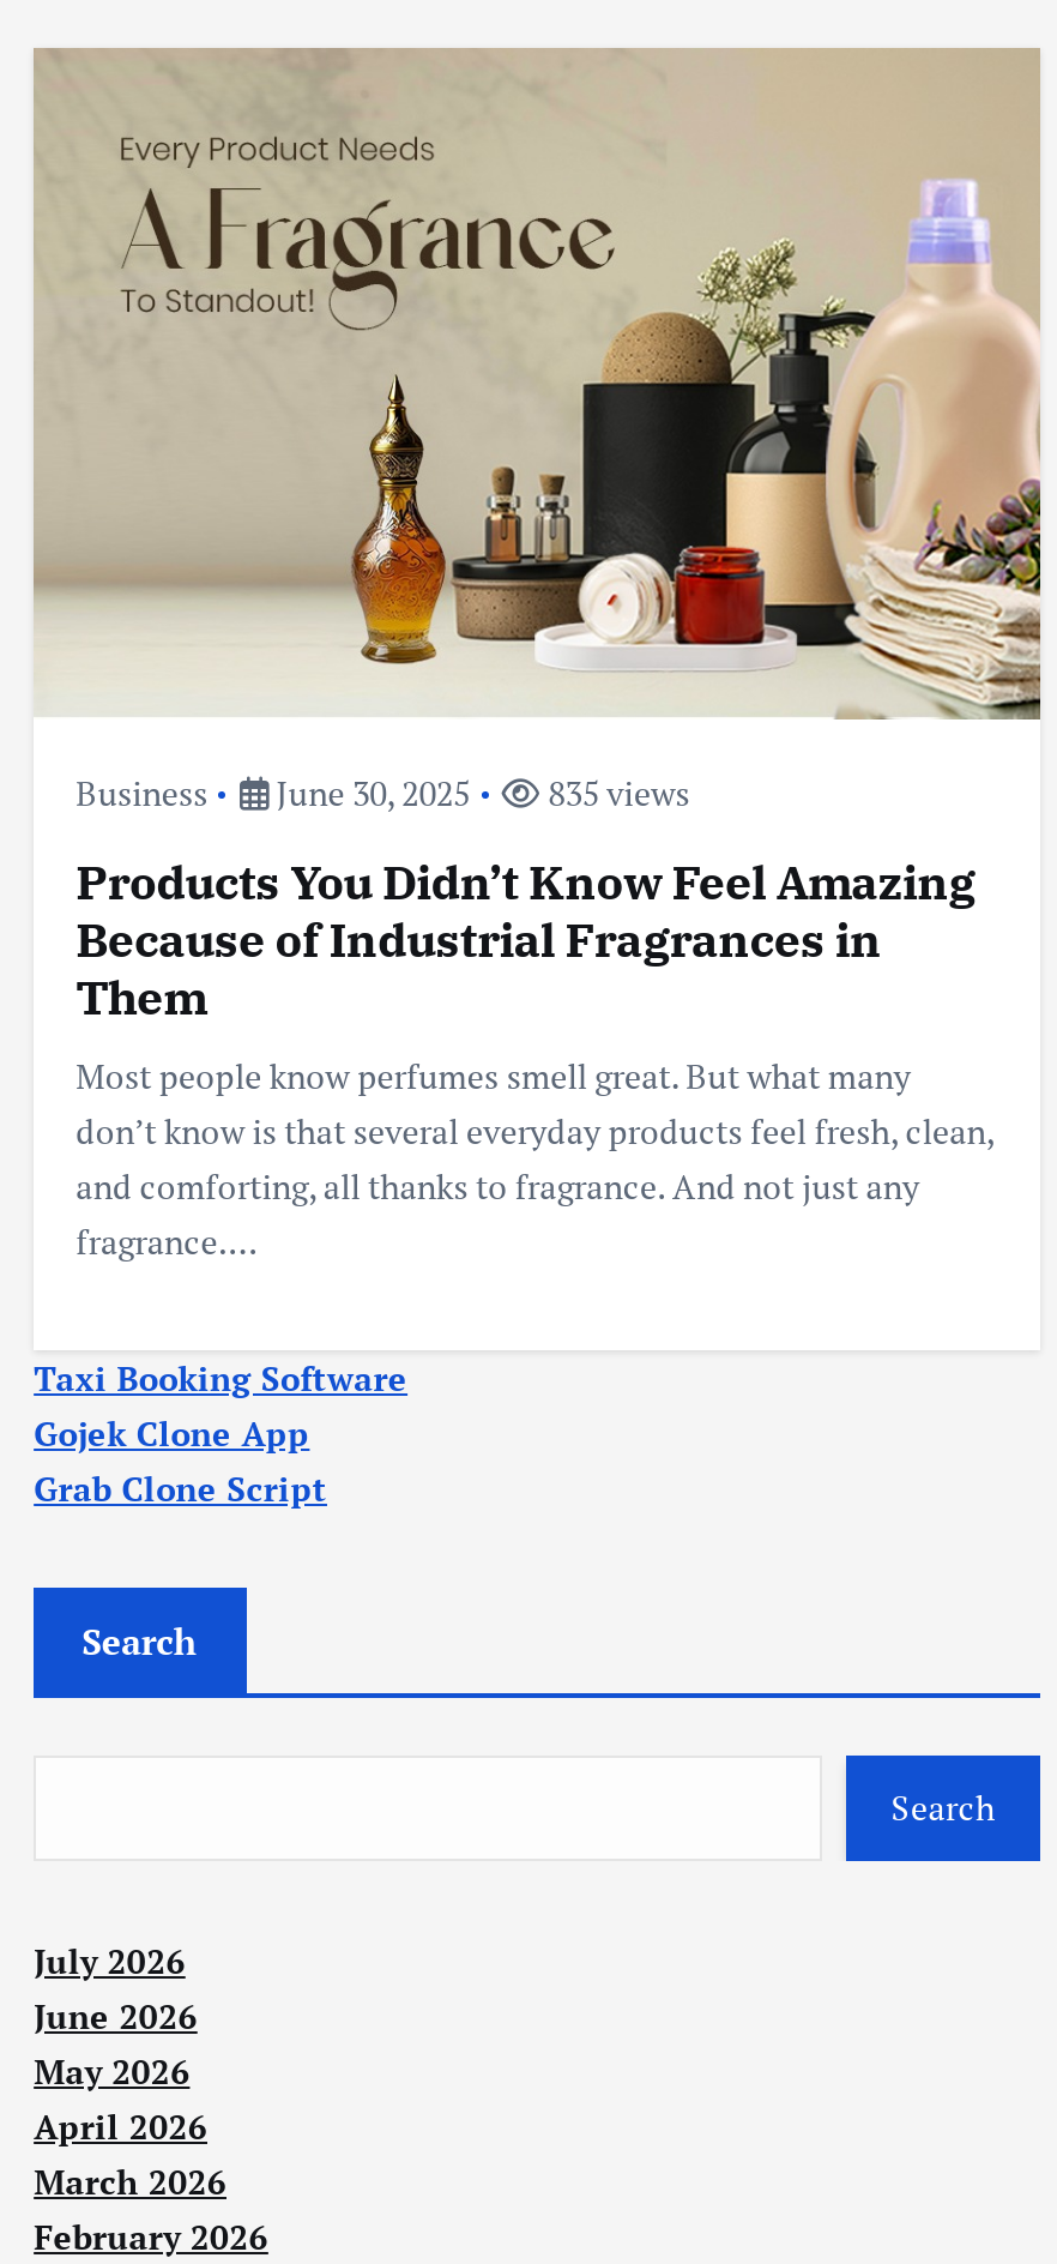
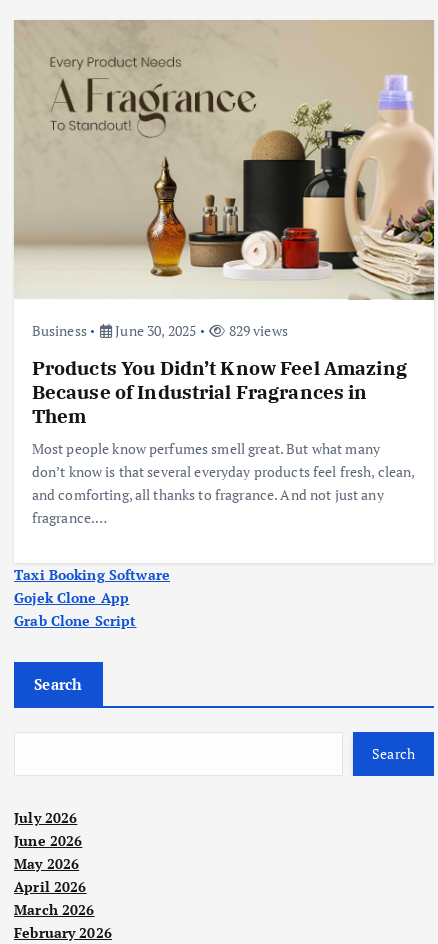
[76,770,690,815] Business June 30, 2025 835 views -> [32,321,288,340] Business June 30, 2025 829 views

